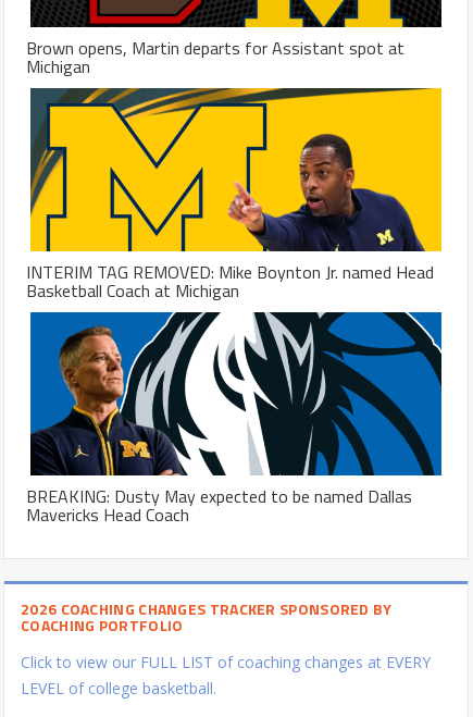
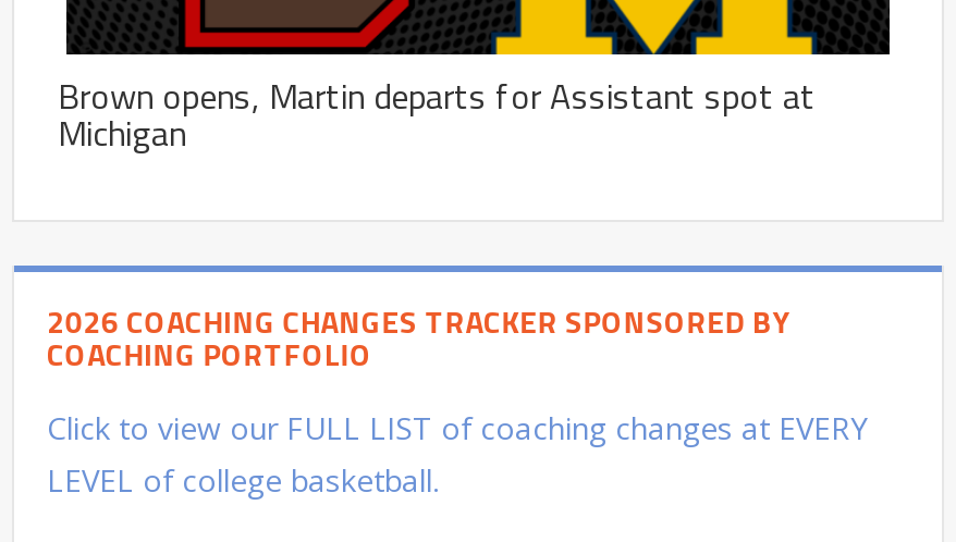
[26,87,443,303] [image] | INTERIM TAG REMOVED: Mike Boynton Jr. named Head | Basketball Coach at Michigan -> none
[26,311,443,527] [image] | BREAKING: Dusty May expected to be named Dallas | Mavericks Head Coach -> none

